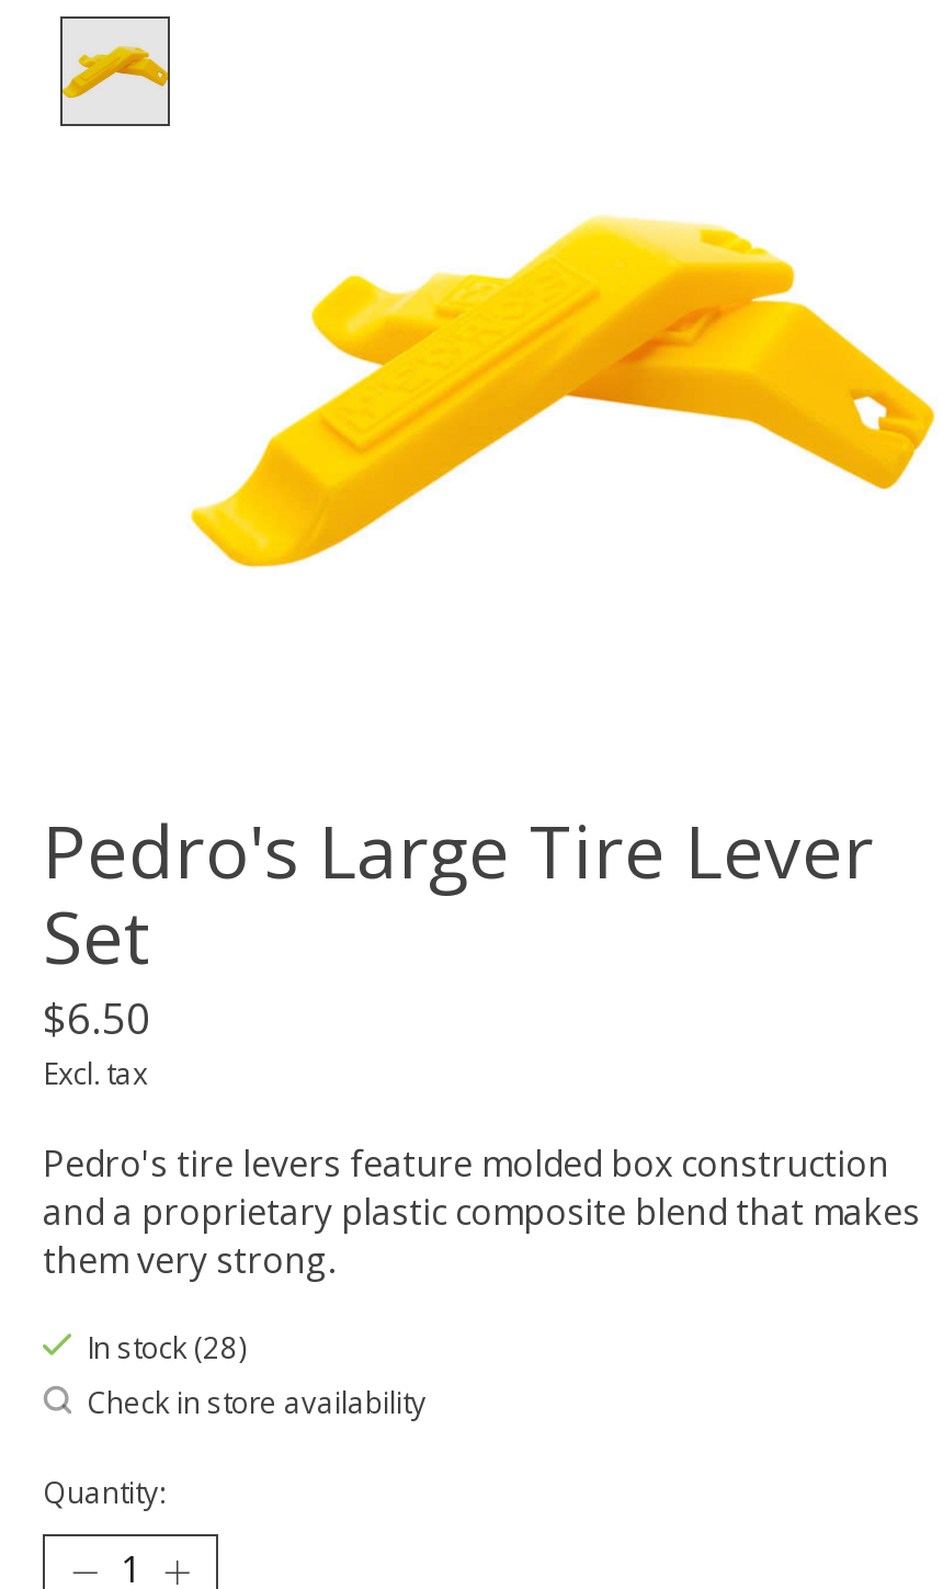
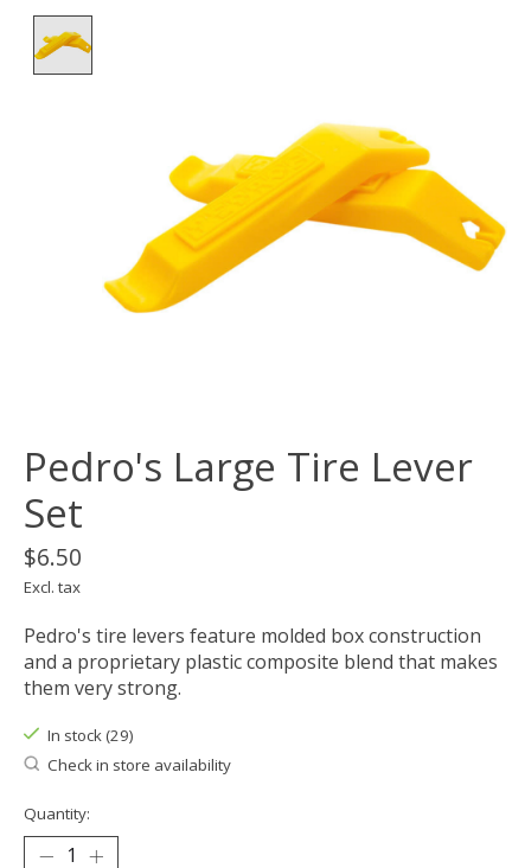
[87,1329,247,1368] In stock (28) -> [47,725,134,746] In stock (29)

